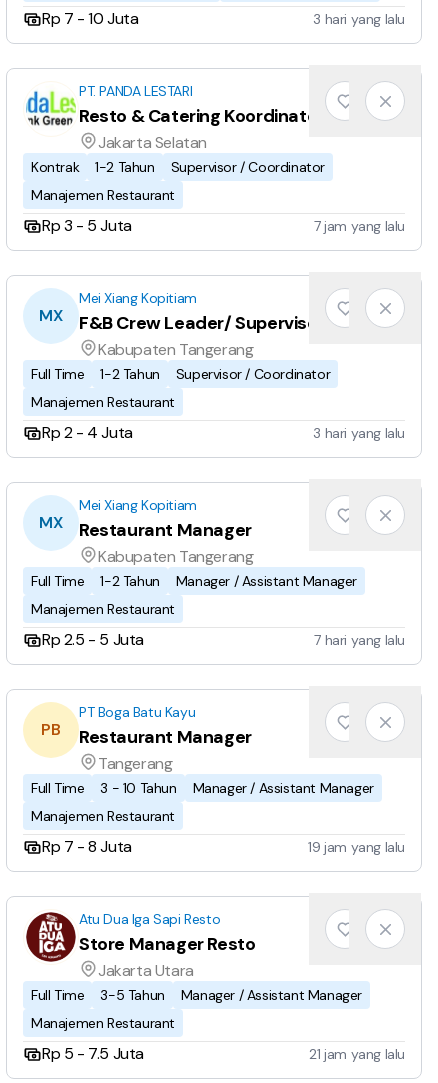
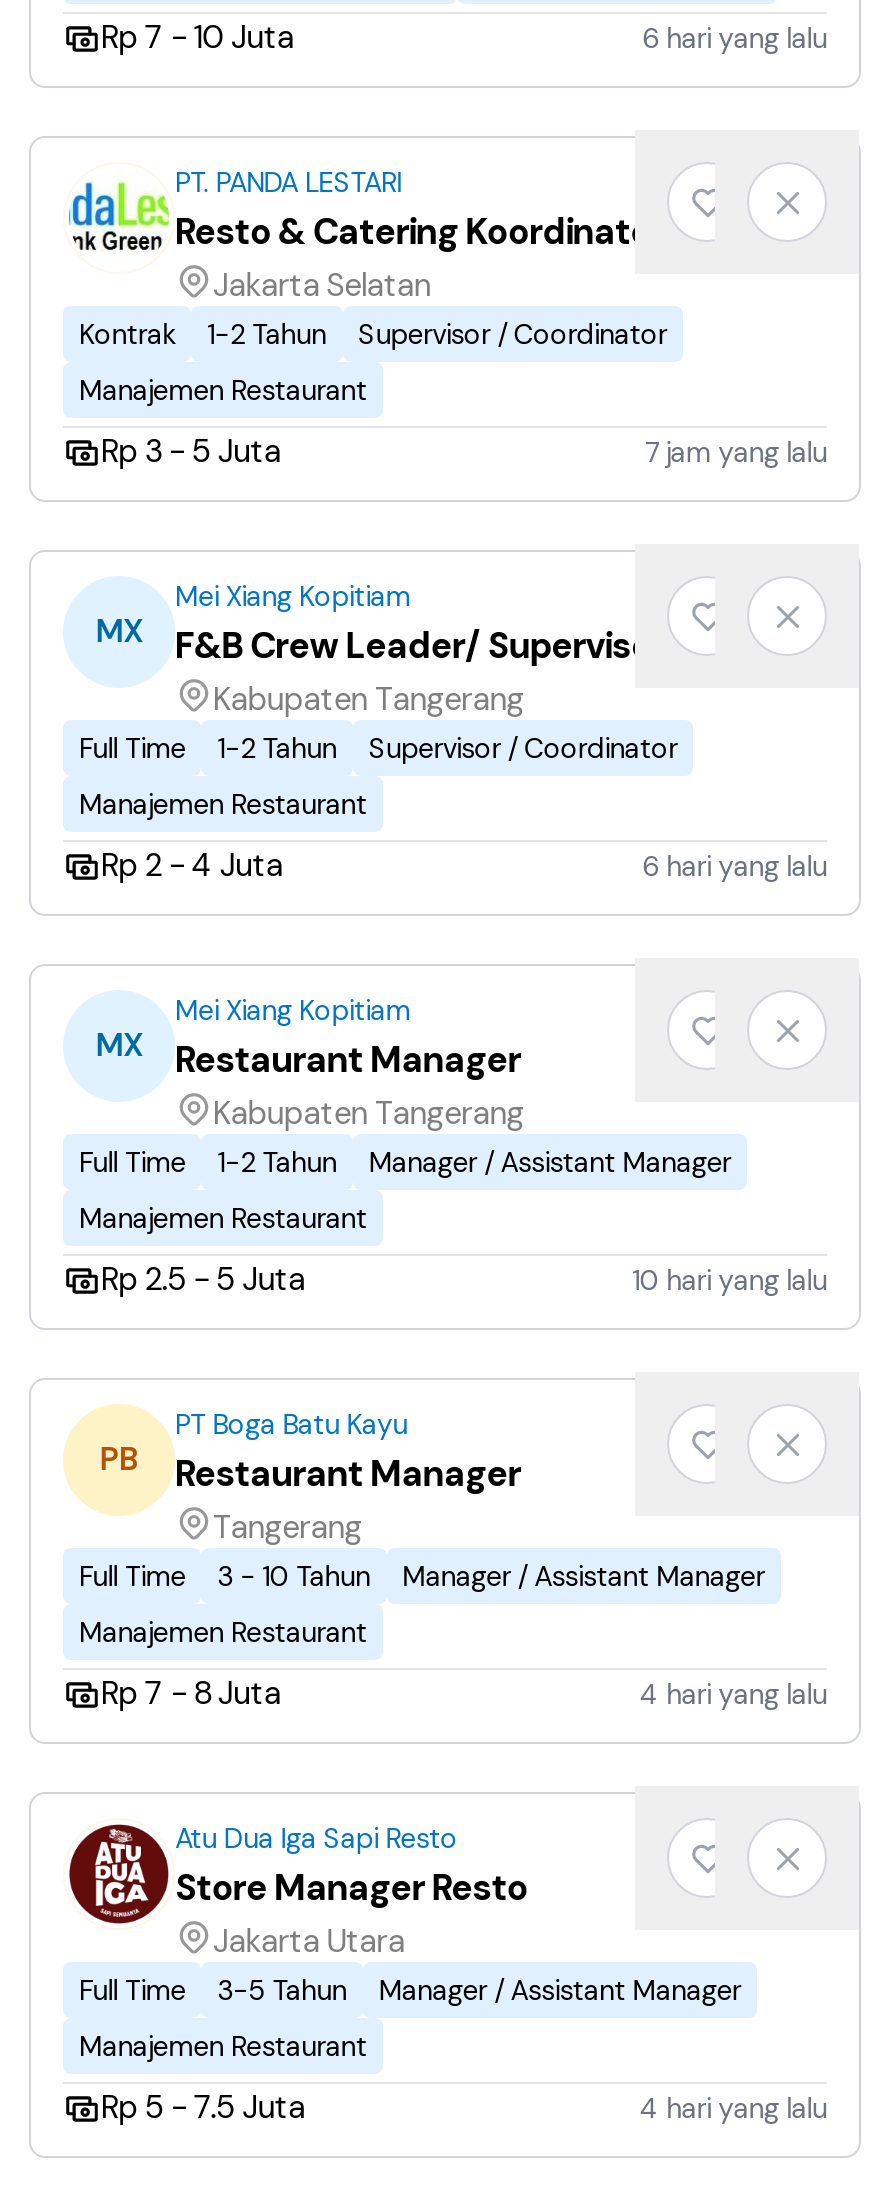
[313,10,405,28] 3 hari yang lalu -> [642,20,827,56] 6 hari yang lalu
[313,424,405,442] 3 hari yang lalu -> [642,848,827,884] 6 hari yang lalu
[314,631,405,649] 7 hari yang lalu -> [633,1262,827,1298] 10 hari yang lalu
[308,838,405,856] 19 jam yang lalu -> [640,1676,827,1712] 4 hari yang lalu
[309,1045,405,1063] 21 jam yang lalu -> [640,2090,827,2126] 4 hari yang lalu

